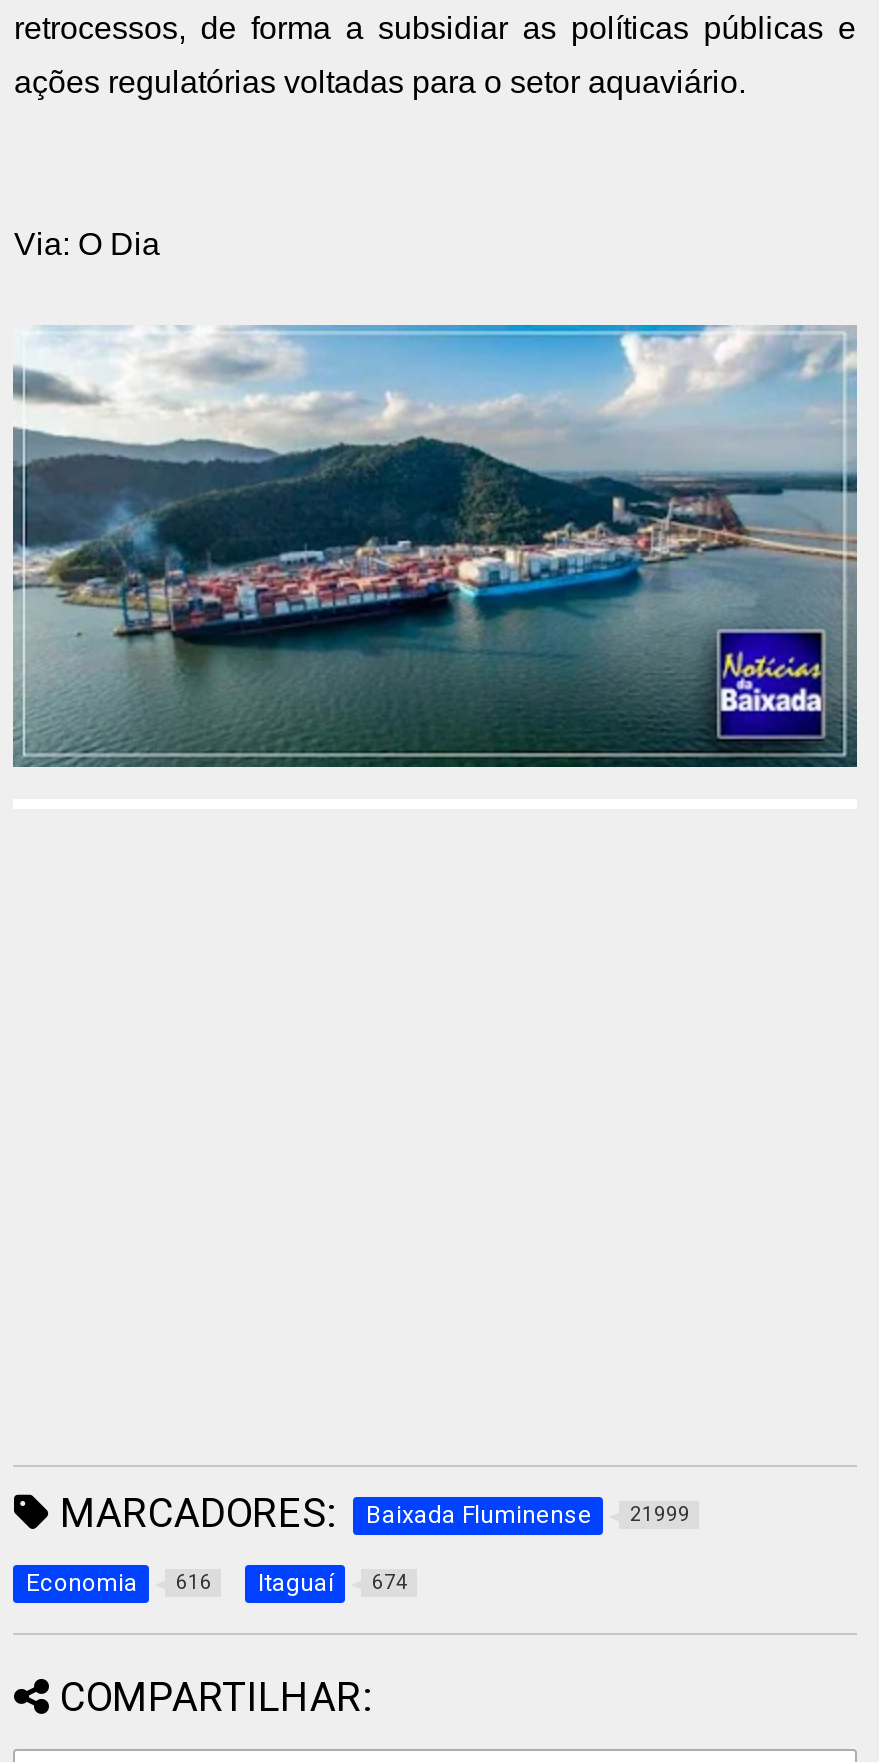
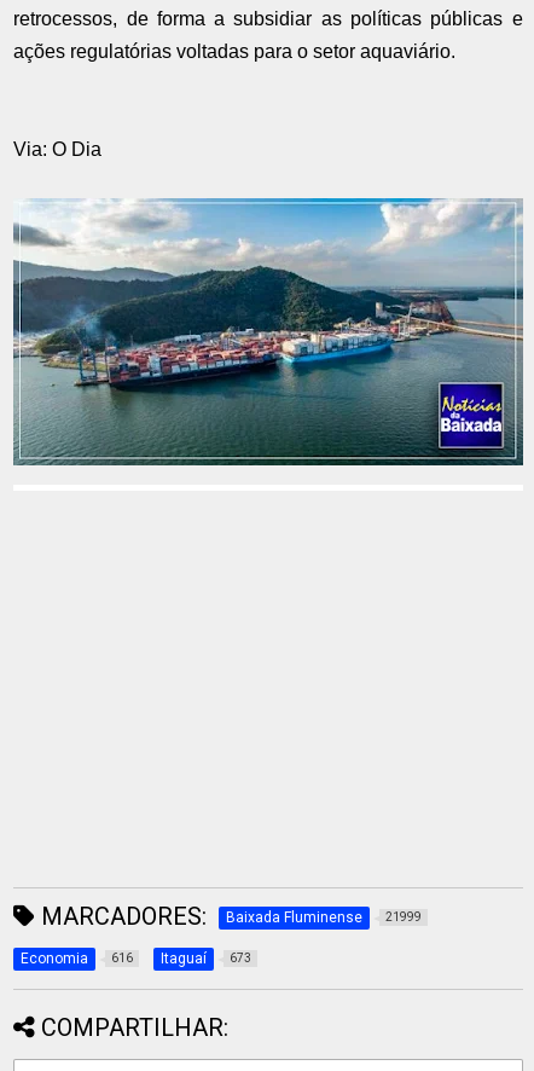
[258,1569,408,1597] Itaguaí 674 -> [161,950,252,967] Itaguaí 673

